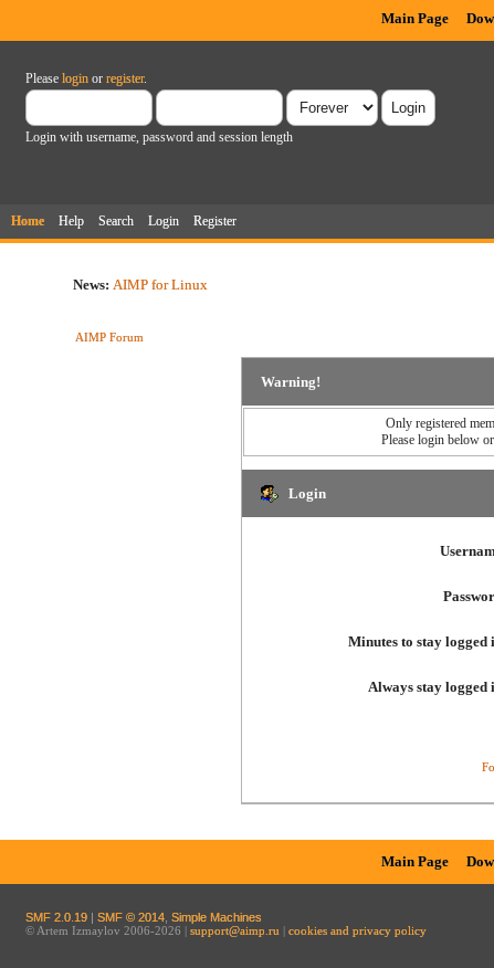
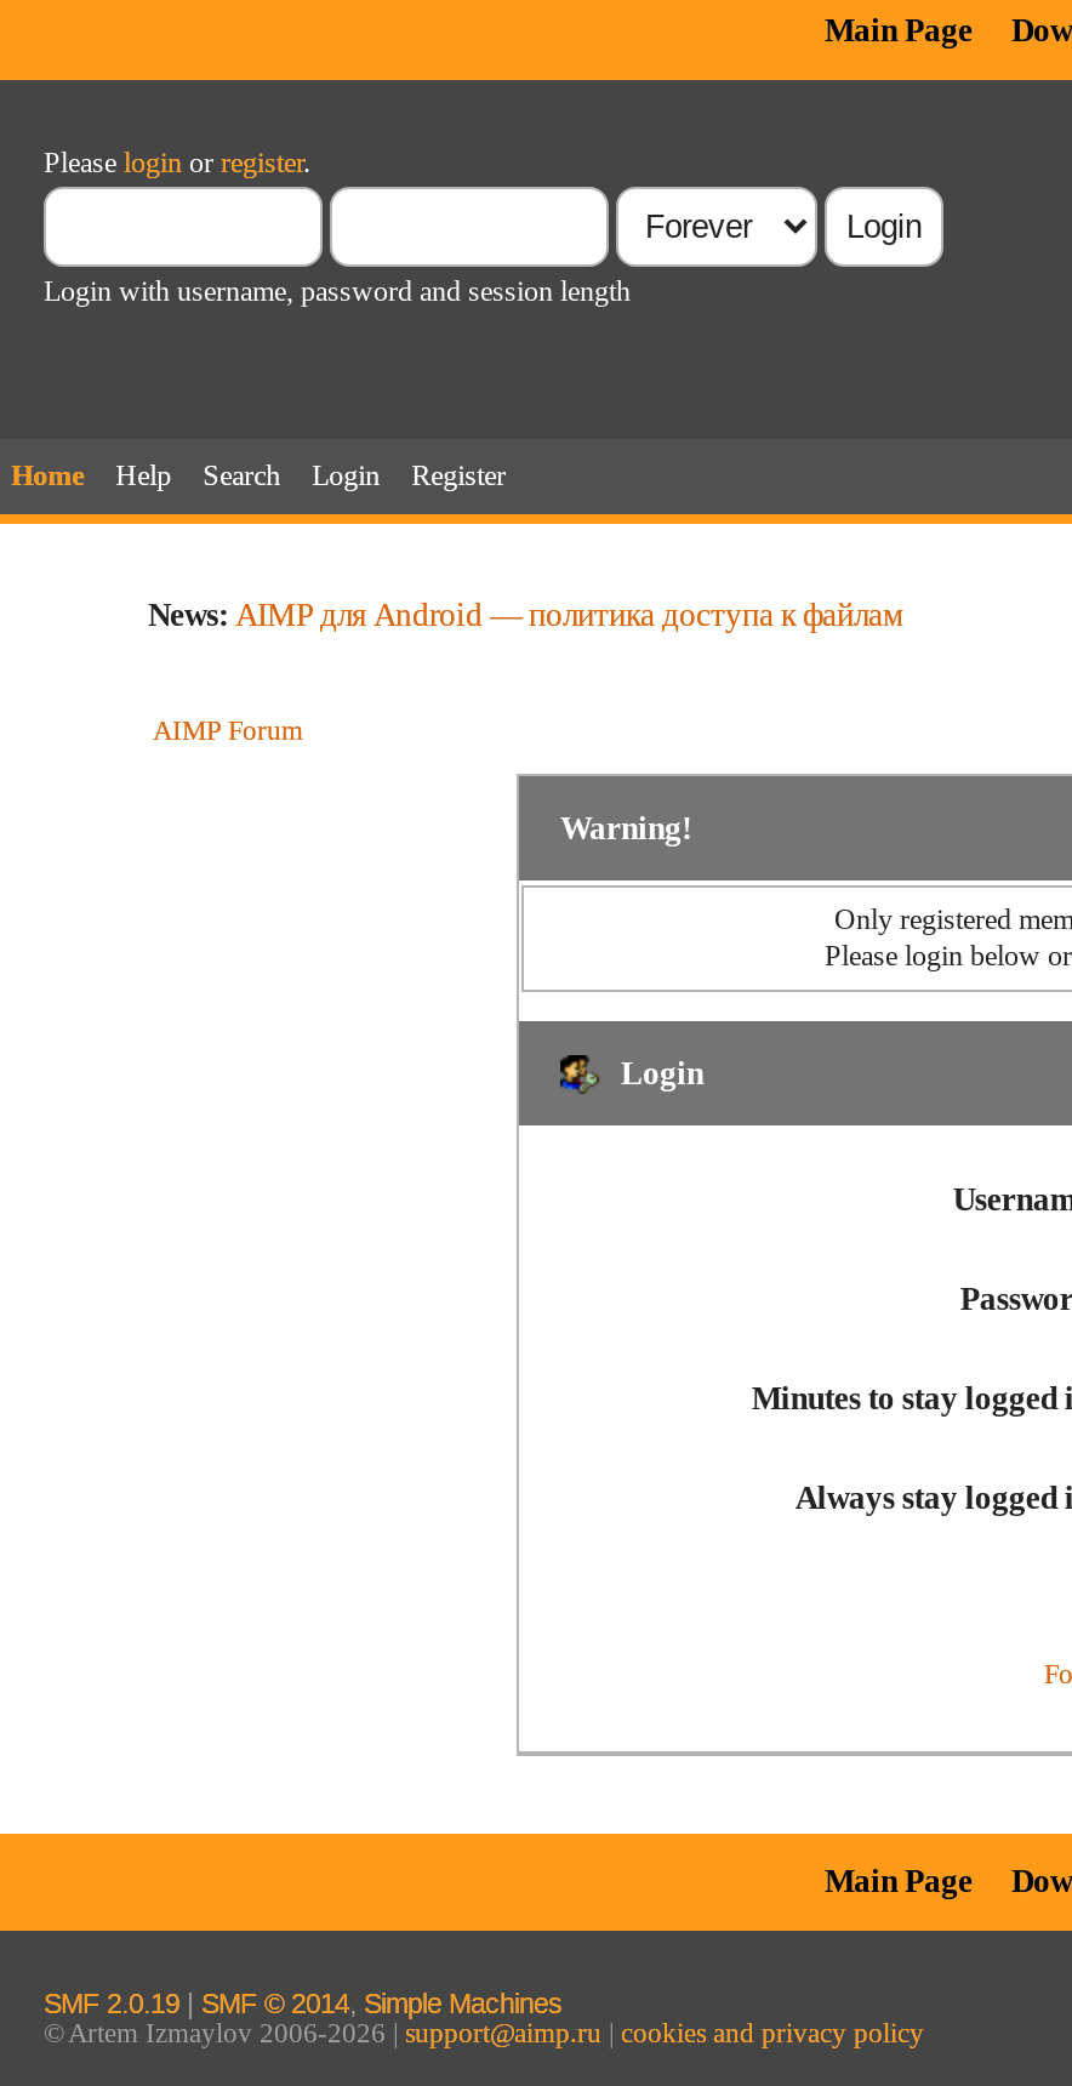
[73,276,208,293] News: AIMP for Linux -> [148,597,902,633] News: AIMP для Android — политика доступа к файлам

